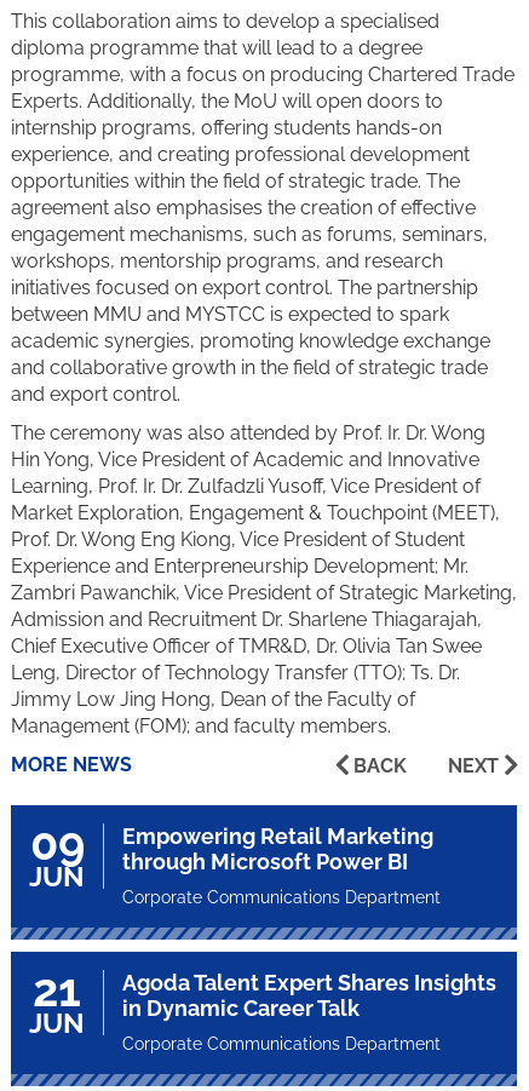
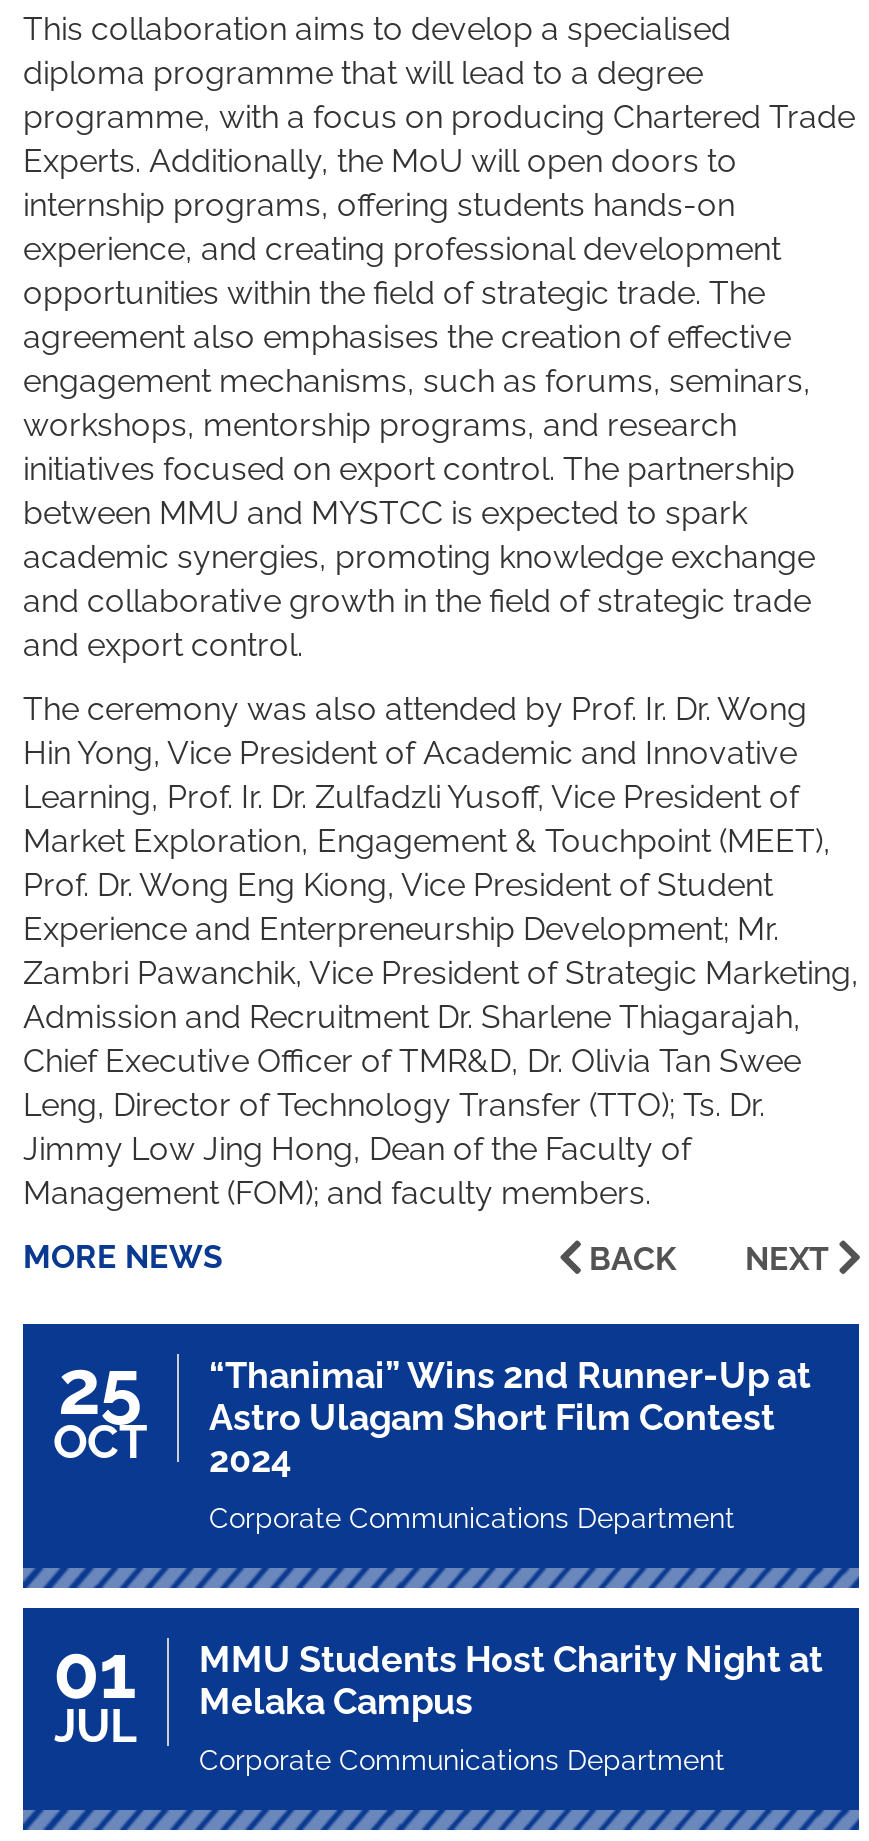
[29,816,85,892] 09 | JUN -> [53,1342,147,1468] 25 | OCT
[122,823,433,874] Empowering Retail Marketing | through Microsoft Power BI -> [209,1354,811,1480] “Thanimai” Wins 2nd Runner-Up at | Astro Ulagam Short Film Contest | 2024
[29,962,85,1039] 21 | JUN -> [53,1626,137,1752] 01 | JUL
[122,970,496,1020] Agoda Talent Expert Shares Insights | in Dynamic Career Talk -> [199,1638,823,1722] MMU Students Host Charity Night at | Melaka Campus

